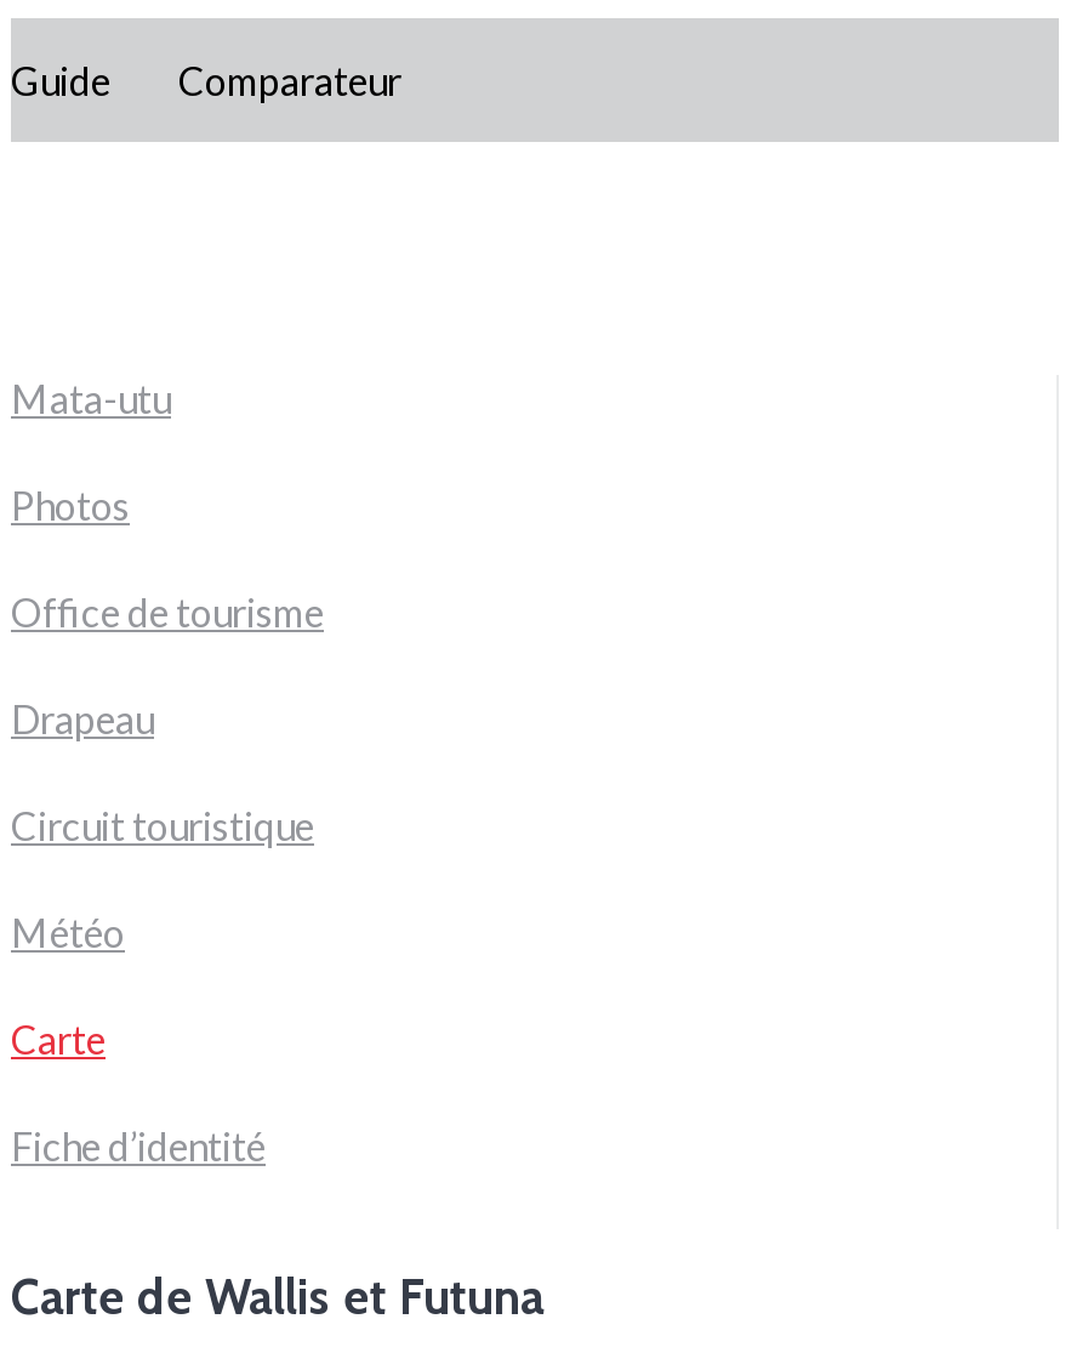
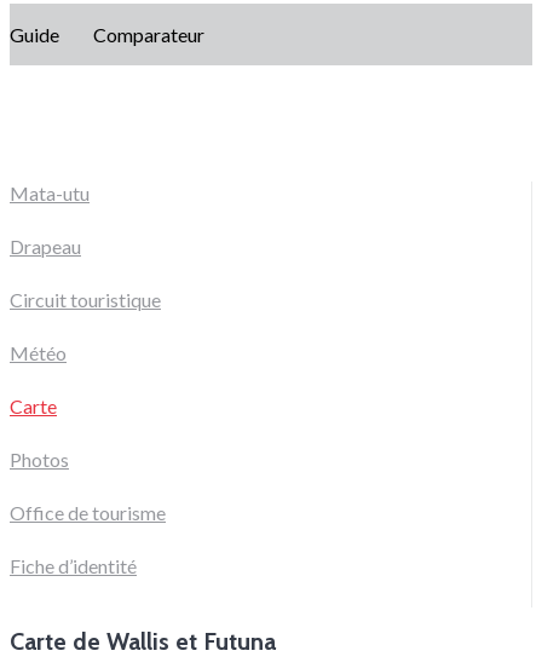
moved [11,481,324,634] -> [10,448,166,524]: Photos | Office de tourisme
moved [11,695,314,1061] -> [10,235,161,417]: Drapeau | Circuit touristique | Météo | Carte

